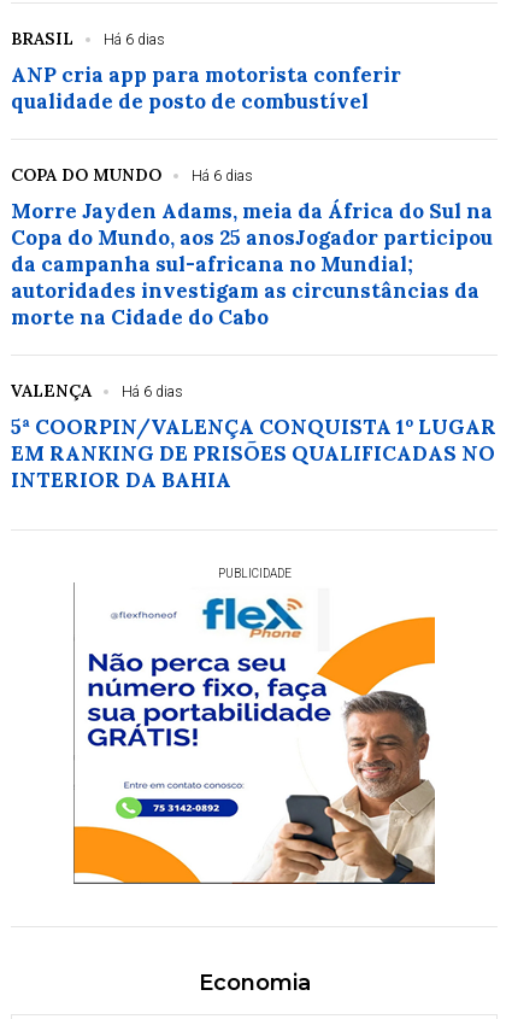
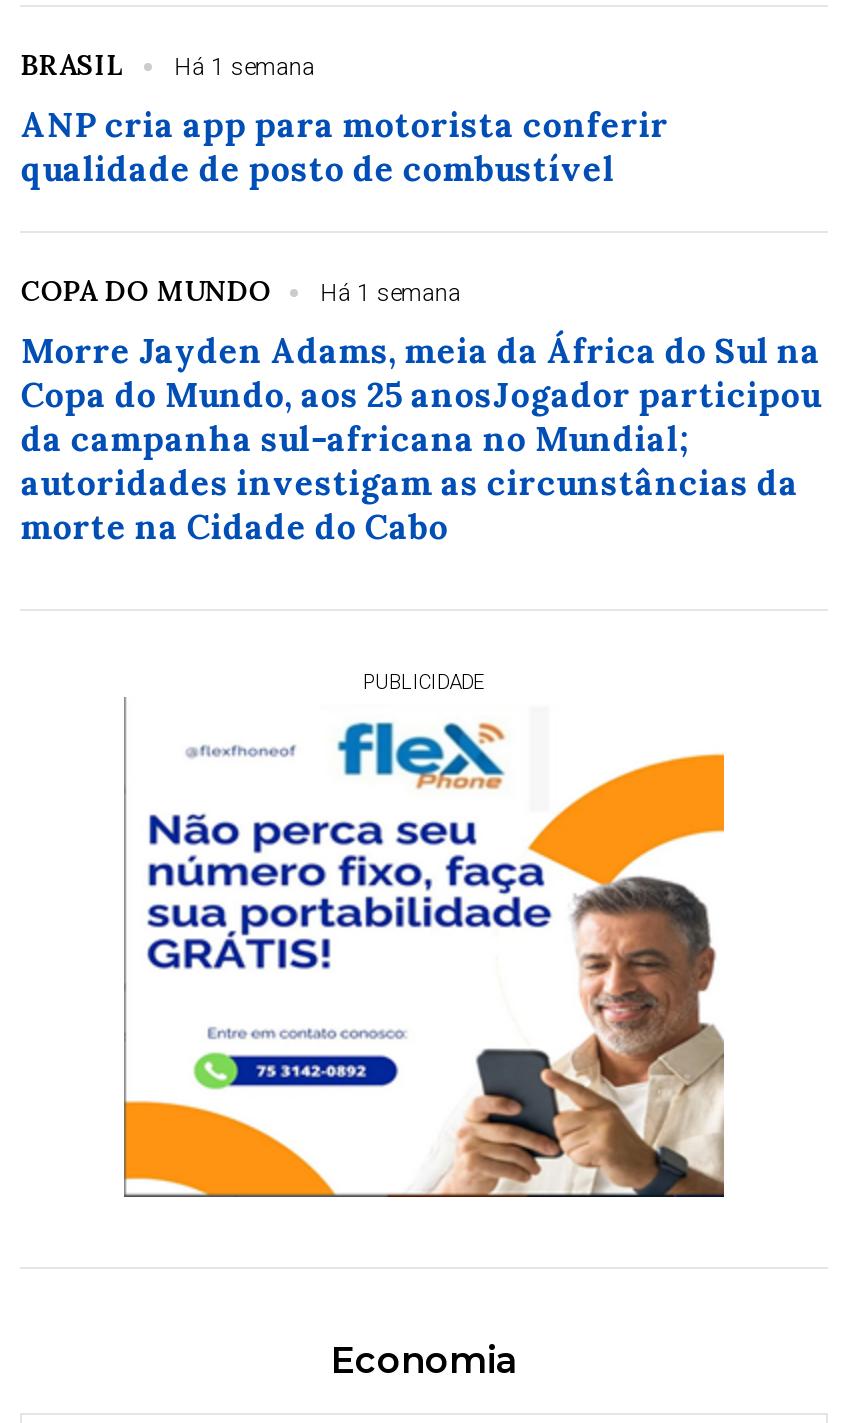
[11,28,166,49] BRASIL Há 6 dias -> [21,47,315,83] BRASIL Há 1 semana
[11,164,253,186] COPA DO MUNDO Há 6 dias -> [21,273,461,309] COPA DO MUNDO Há 1 semana
[11,380,497,493] VALENÇA | Há 6 dias | 5ª COORPIN/VALENÇA CONQUISTA 1º LUGAR | EM RANKING DE PRISÕES QUALIFICADAS NO | INTERIOR DA BAHIA -> none

